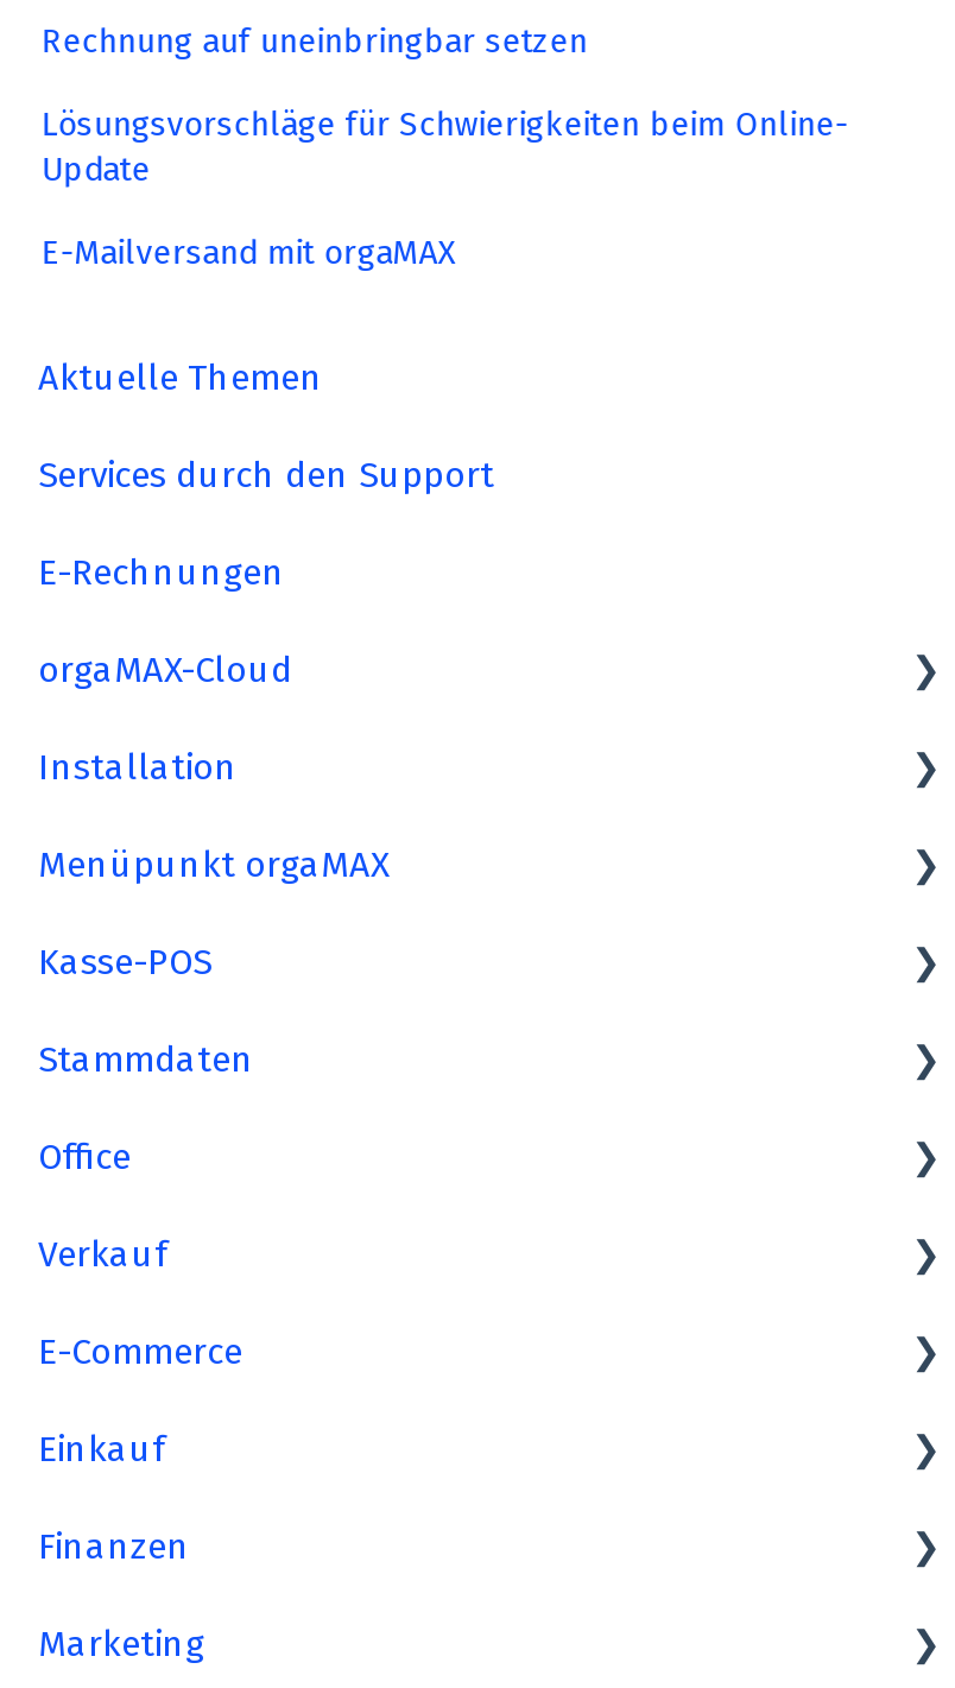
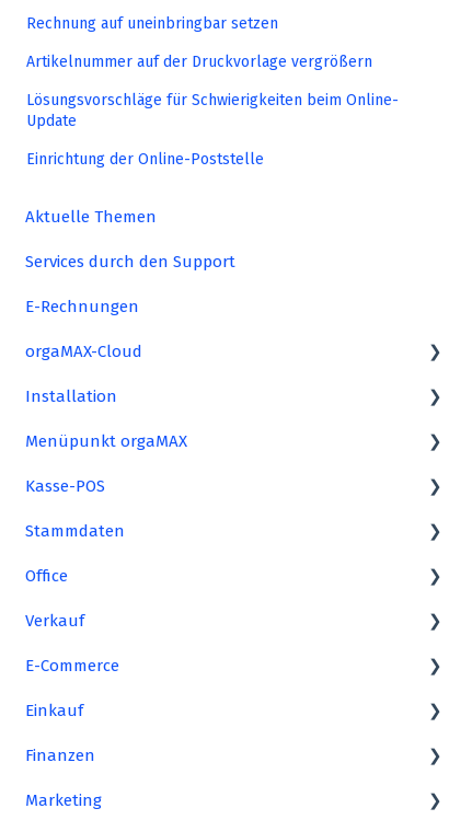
none -> [27,53,373,71] Artikelnummer auf der Druckvorlage vergrößern
[41,234,457,274] E-Mailversand mit orgaMAX -> [27,150,264,169] Einrichtung der Online-Poststelle

